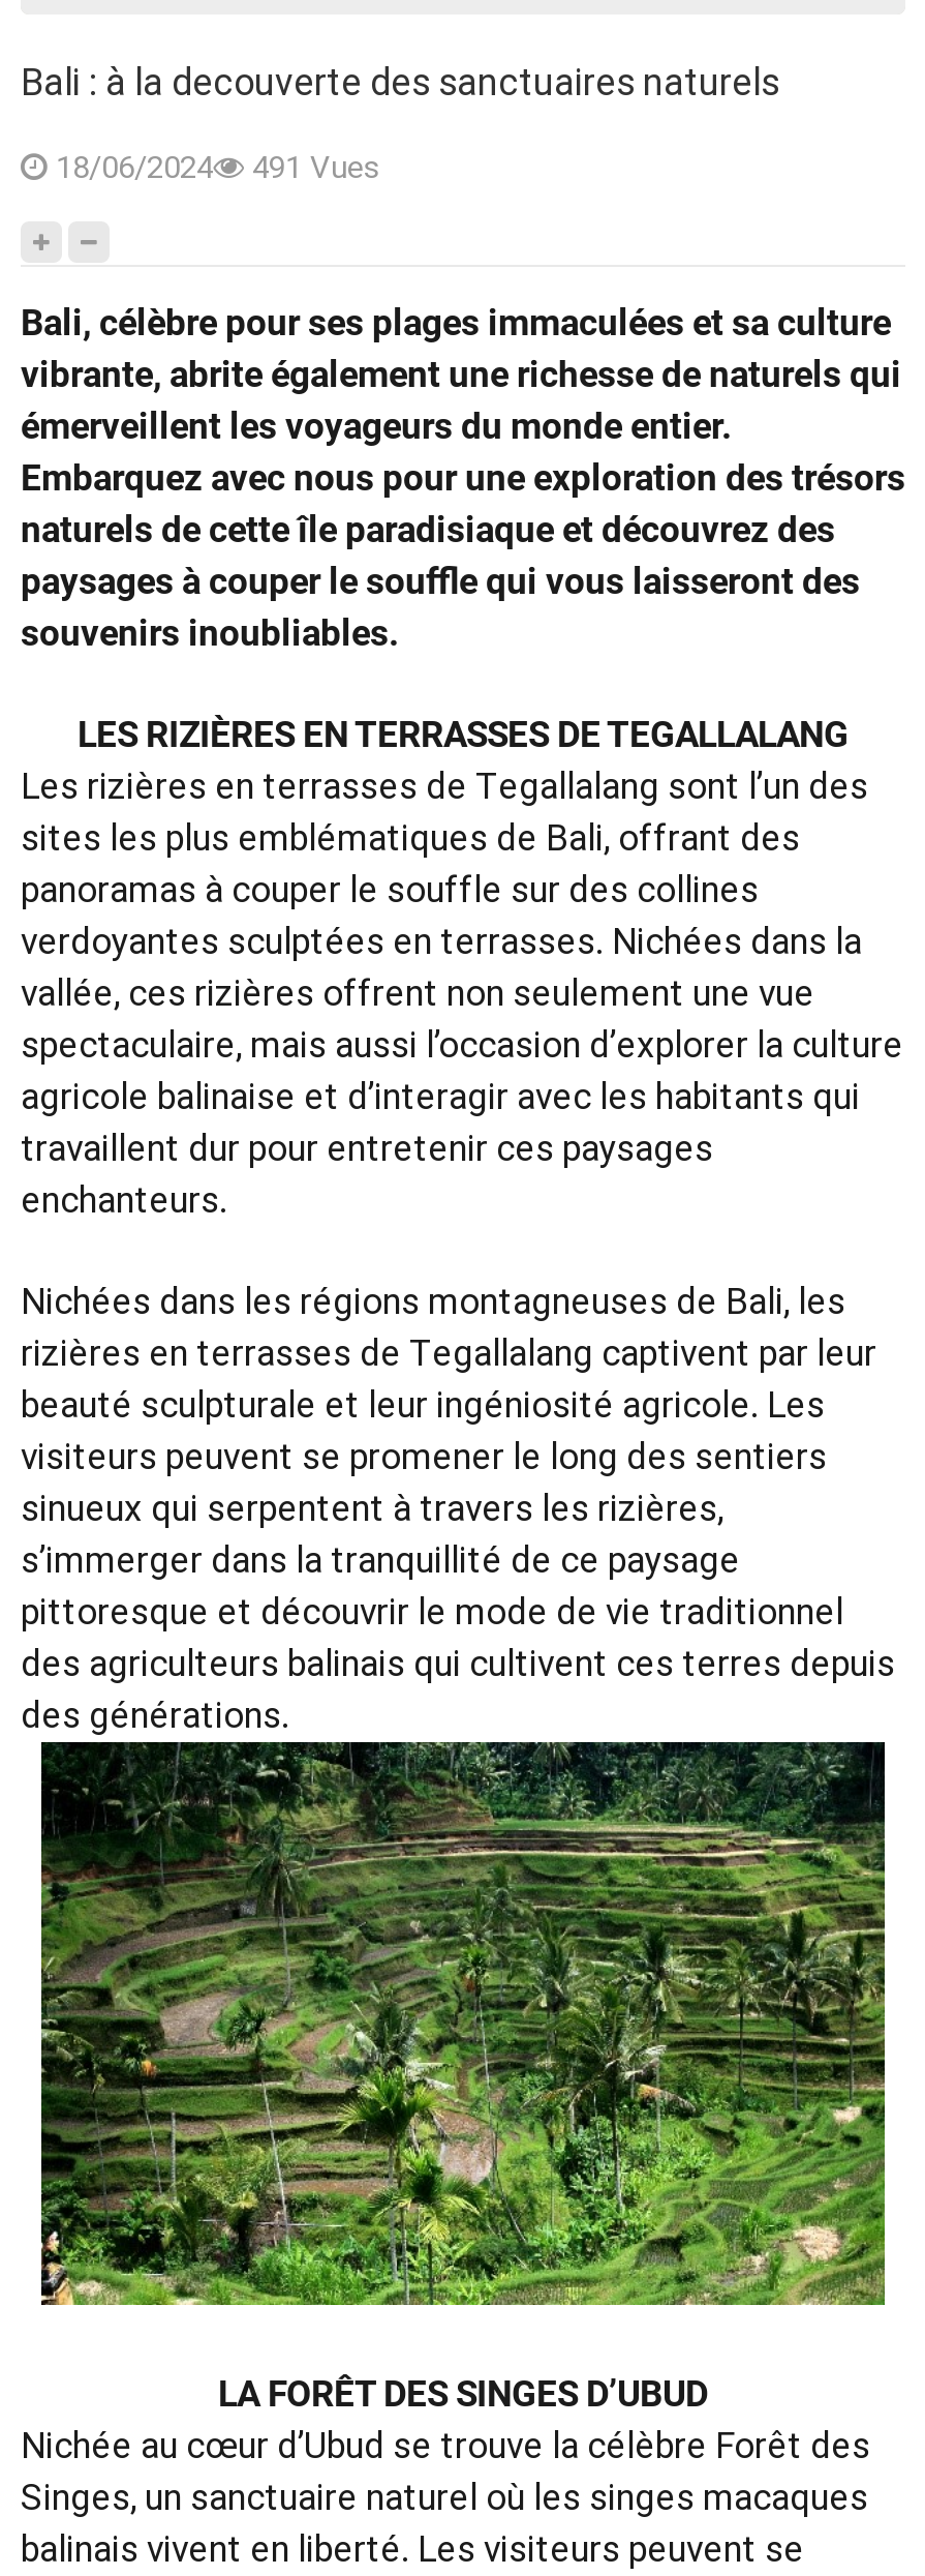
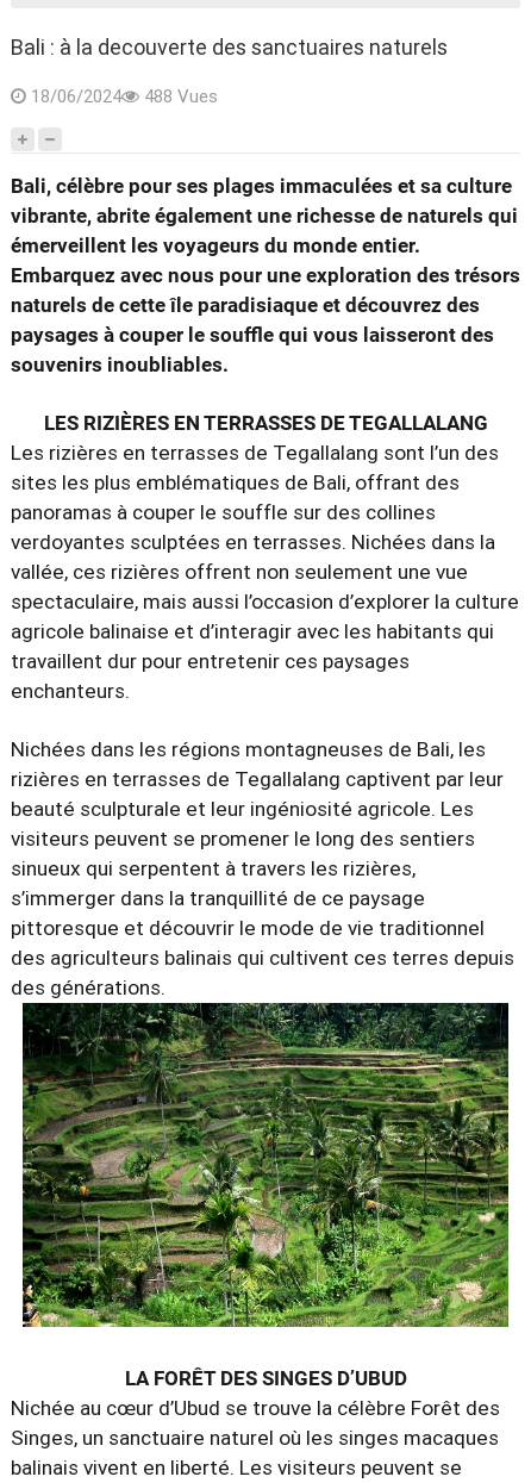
[48,149,380,186] 18/06/2024 491 Vues -> [26,86,218,107] 18/06/2024 488 Vues

